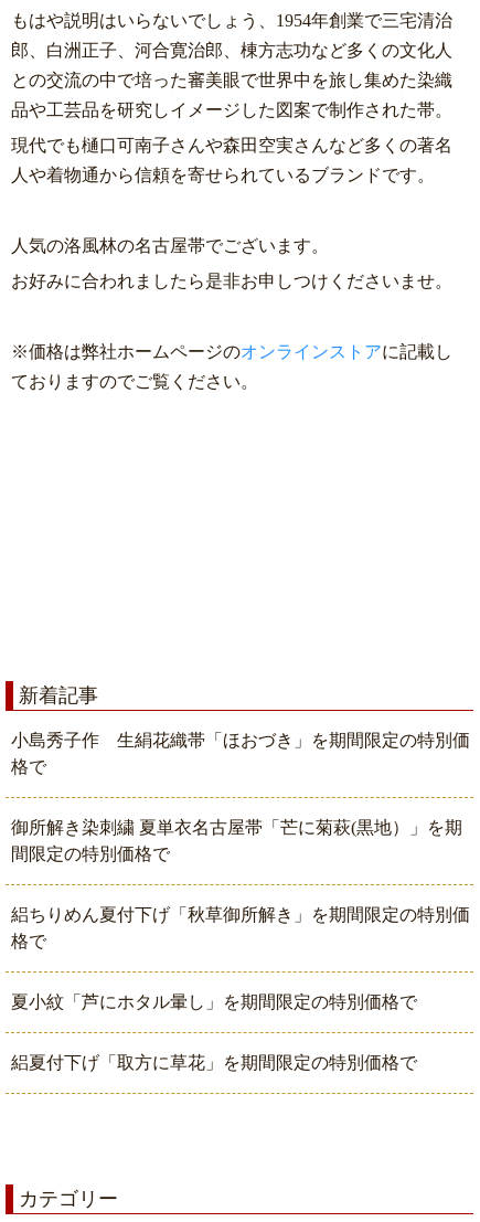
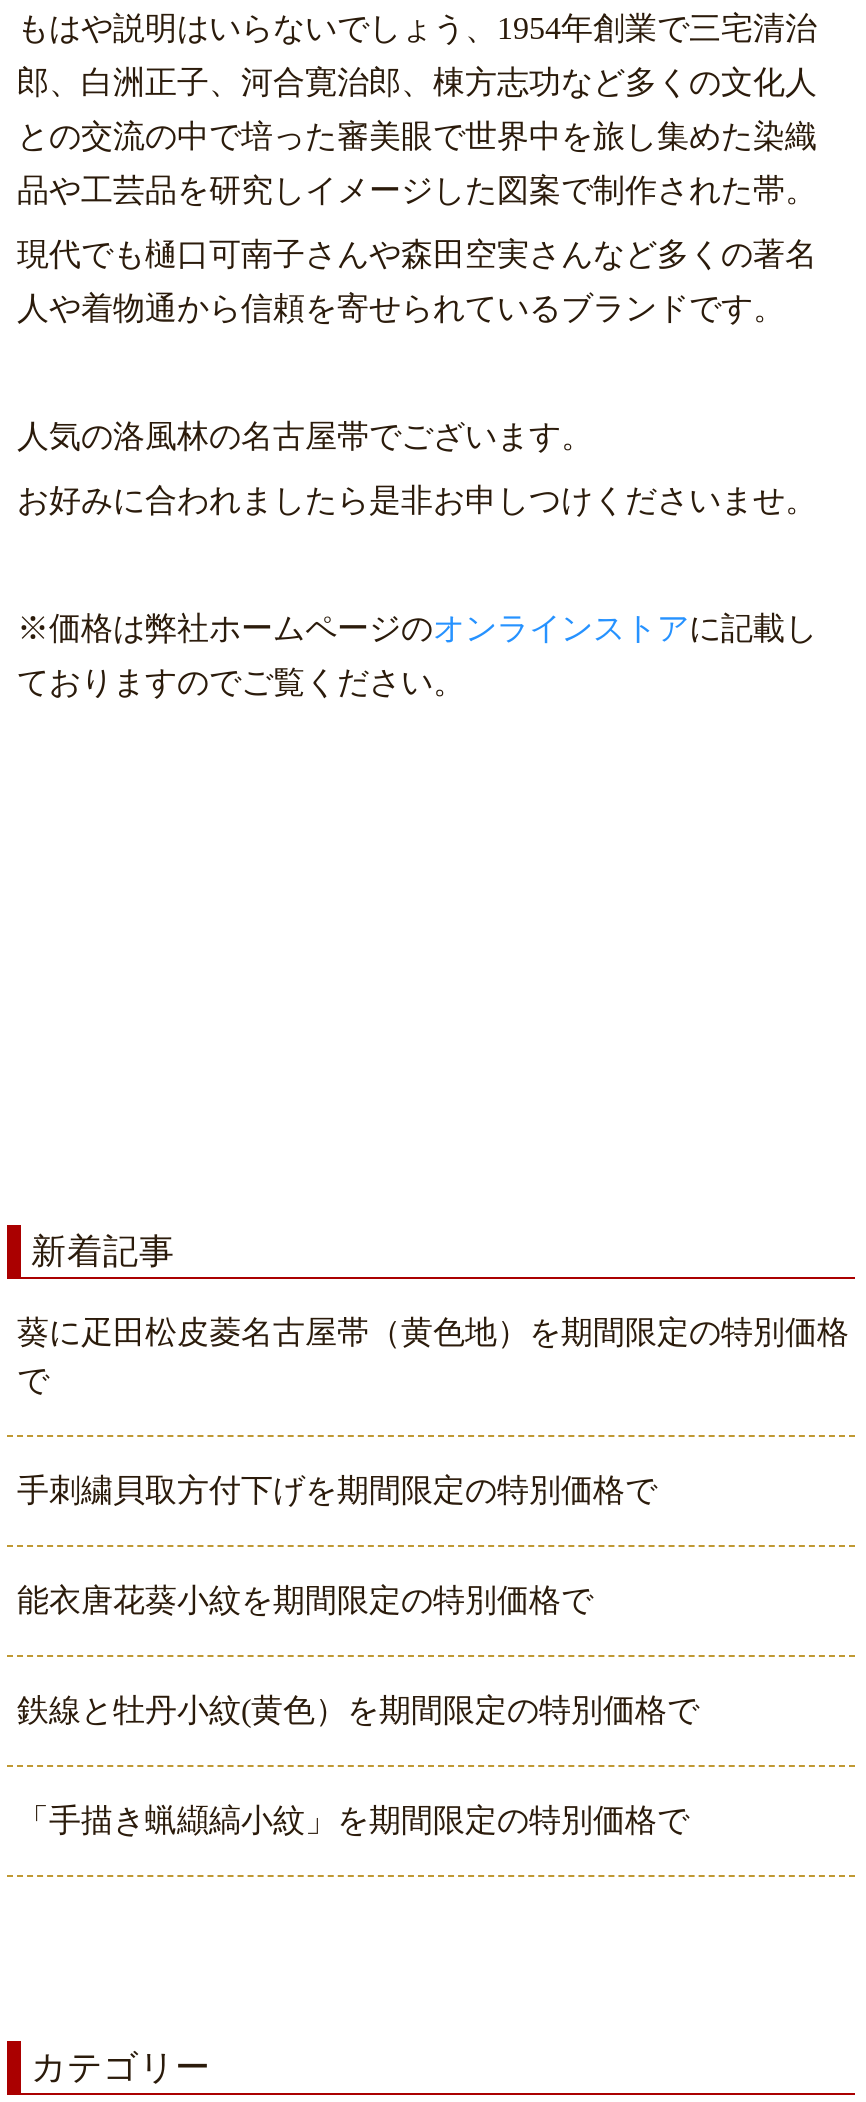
[11,731,470,777] 小島秀子作 生絹花織帯「ほおづき」を期間限定の特別価 | 格で -> [17,1316,849,1398] 葵に疋田松皮菱名古屋帯（黄色地）を期間限定の特別価格 | で
[11,819,462,864] 御所解き染刺繍 夏単衣名古屋帯「芒に菊萩(黒地）」を期 | 間限定の特別価格で -> [17,1474,657,1508] 手刺繍貝取方付下げを期間限定の特別価格で
[11,906,470,951] 絽ちりめん夏付下げ「秋草御所解き」を期間限定の特別価 | 格で -> [17,1584,593,1618] 能衣唐花葵小紋を期間限定の特別価格で
[11,993,417,1012] 夏小紋「芦にホタル暈し」を期間限定の特別価格で -> [17,1694,699,1728] 鉄線と牡丹小紋(黄色）を期間限定の特別価格で
[11,1054,417,1072] 絽夏付下げ「取方に草花」を期間限定の特別価格で -> [17,1804,689,1838] 「手描き蝋纈縞小紋」を期間限定の特別価格で

